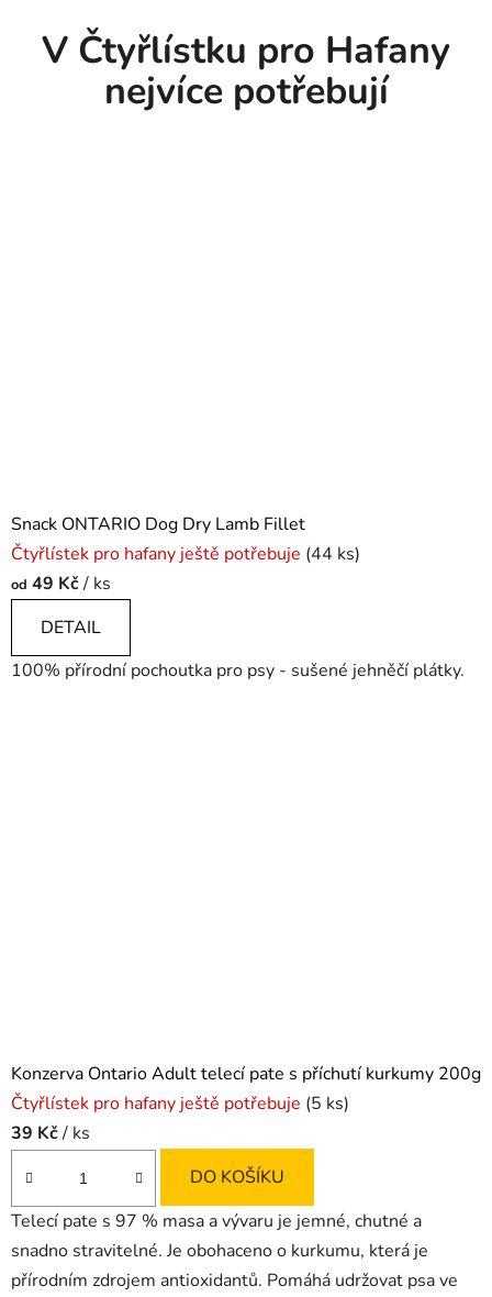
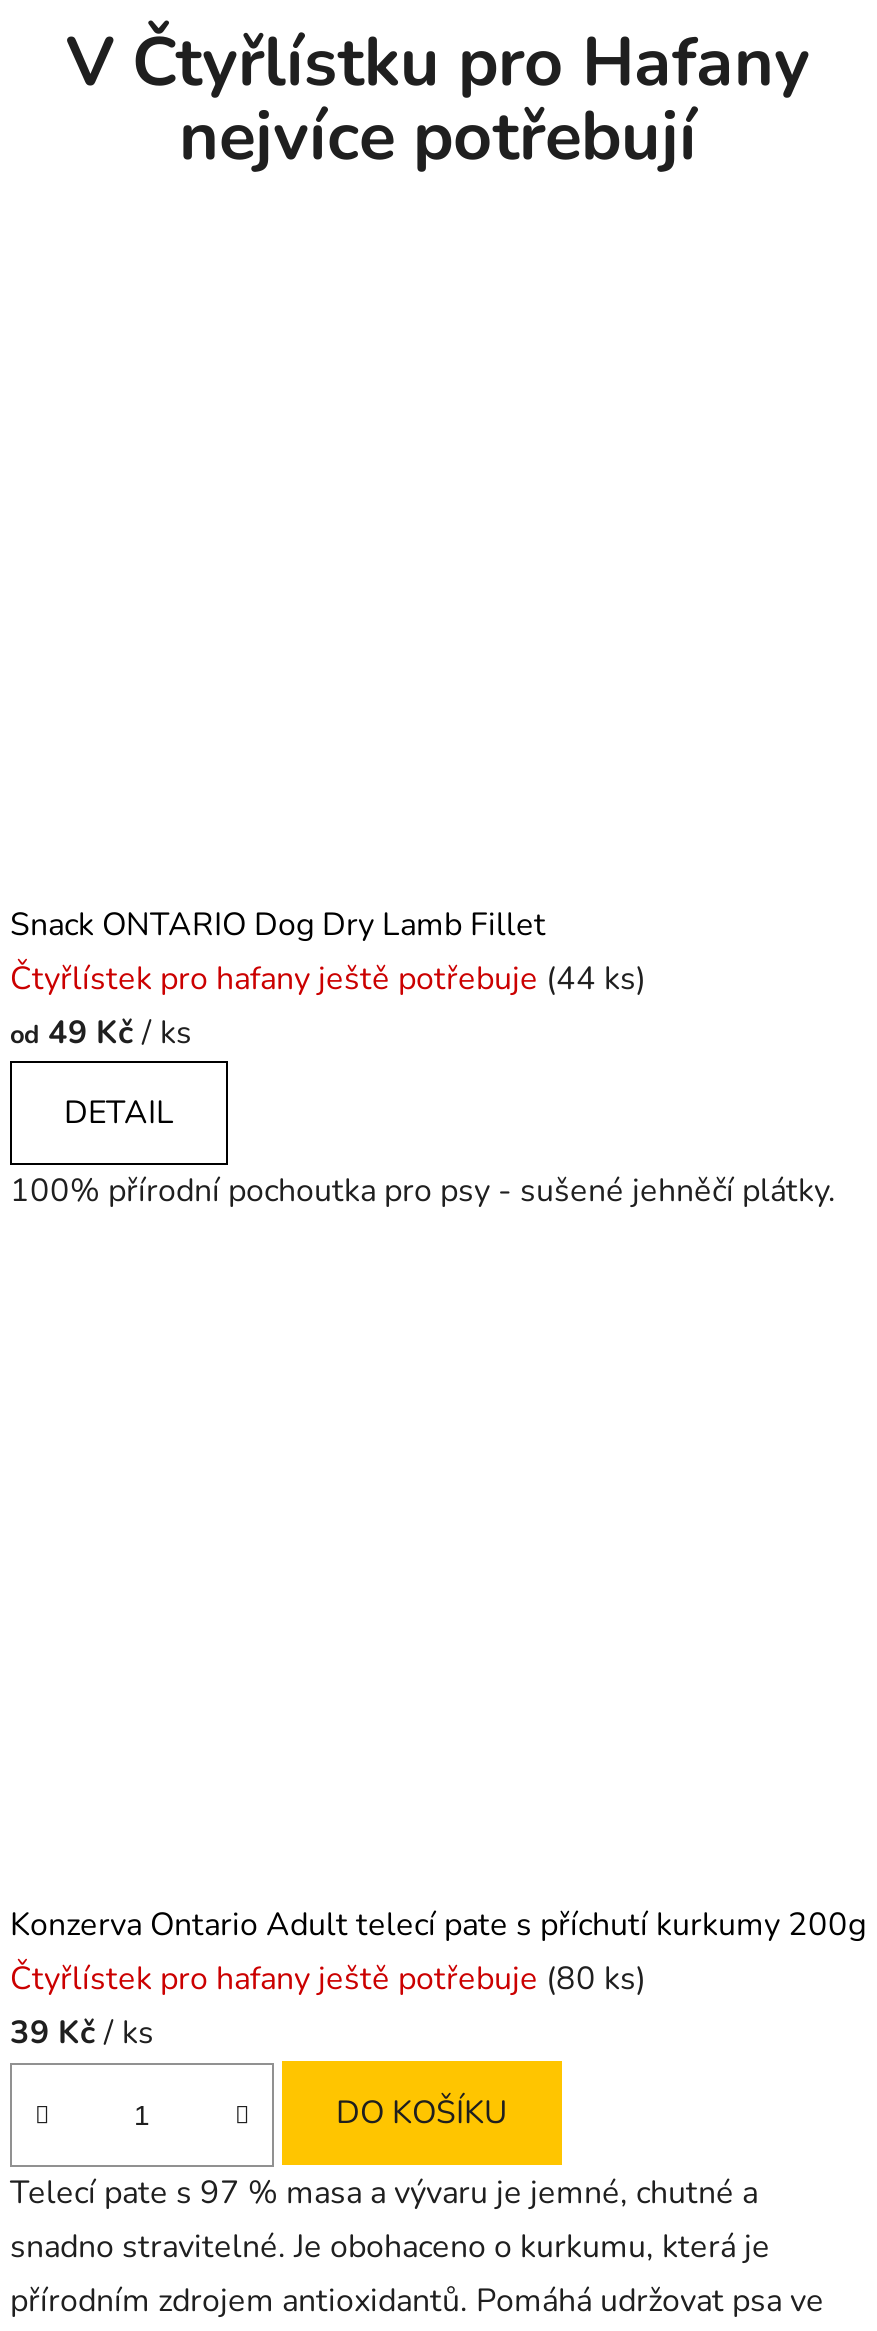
[11,1092,349,1116] Čtyřlístek pro hafany ještě potřebuje (5 ks) -> [10,1958,646,2002] Čtyřlístek pro hafany ještě potřebuje (80 ks)

